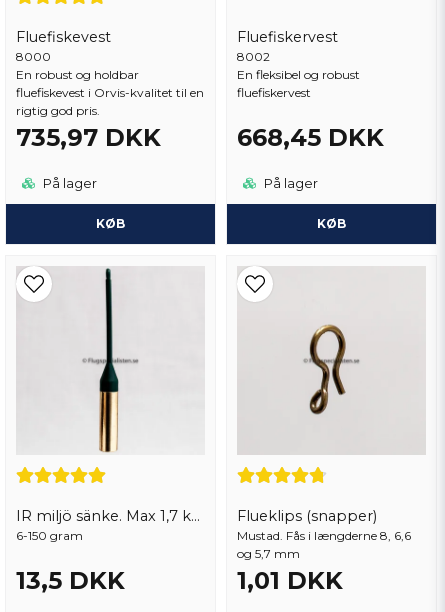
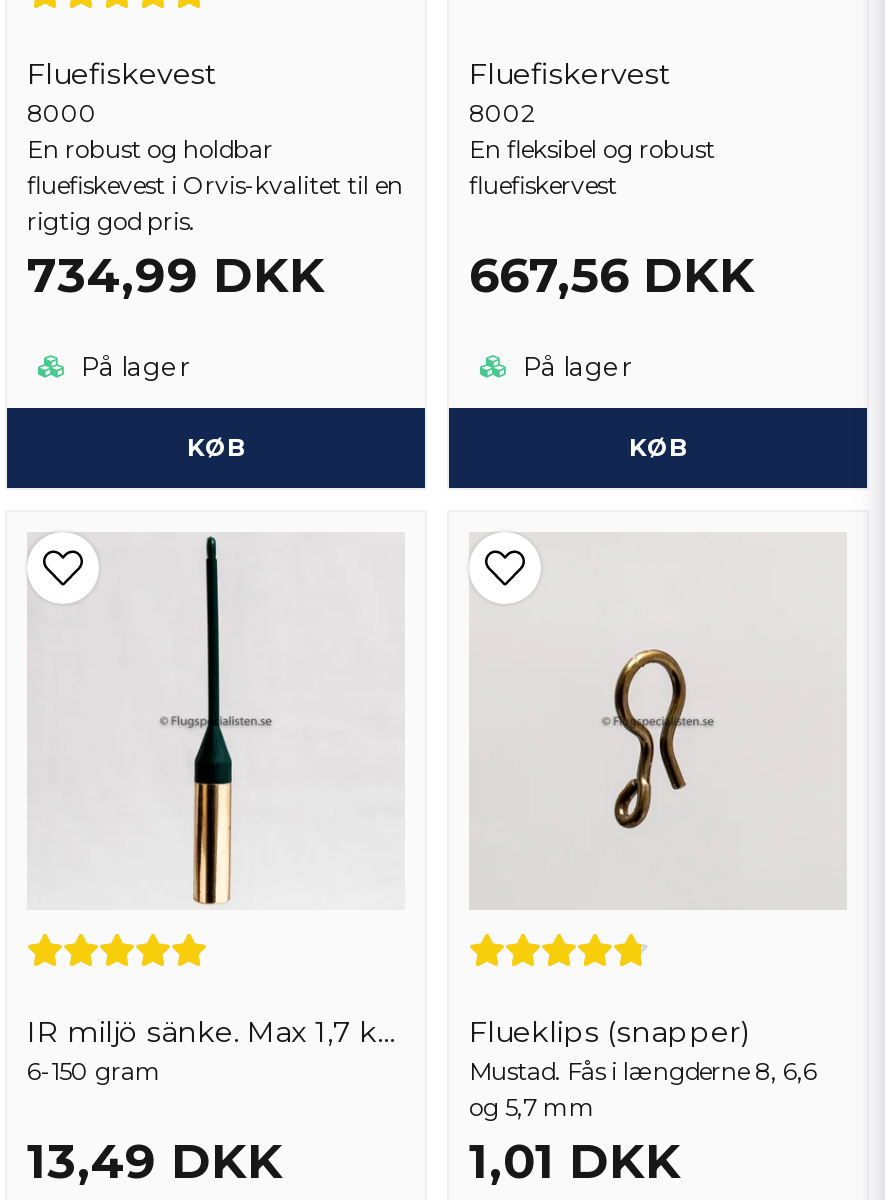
[16,123,161,152] 735,97 DKK -> [27,245,325,303] 734,99 DKK
[237,123,384,152] 668,45 DKK -> [469,245,755,303] 667,56 DKK
[16,566,125,595] 13,5 DKK -> [27,1131,283,1189] 13,49 DKK

